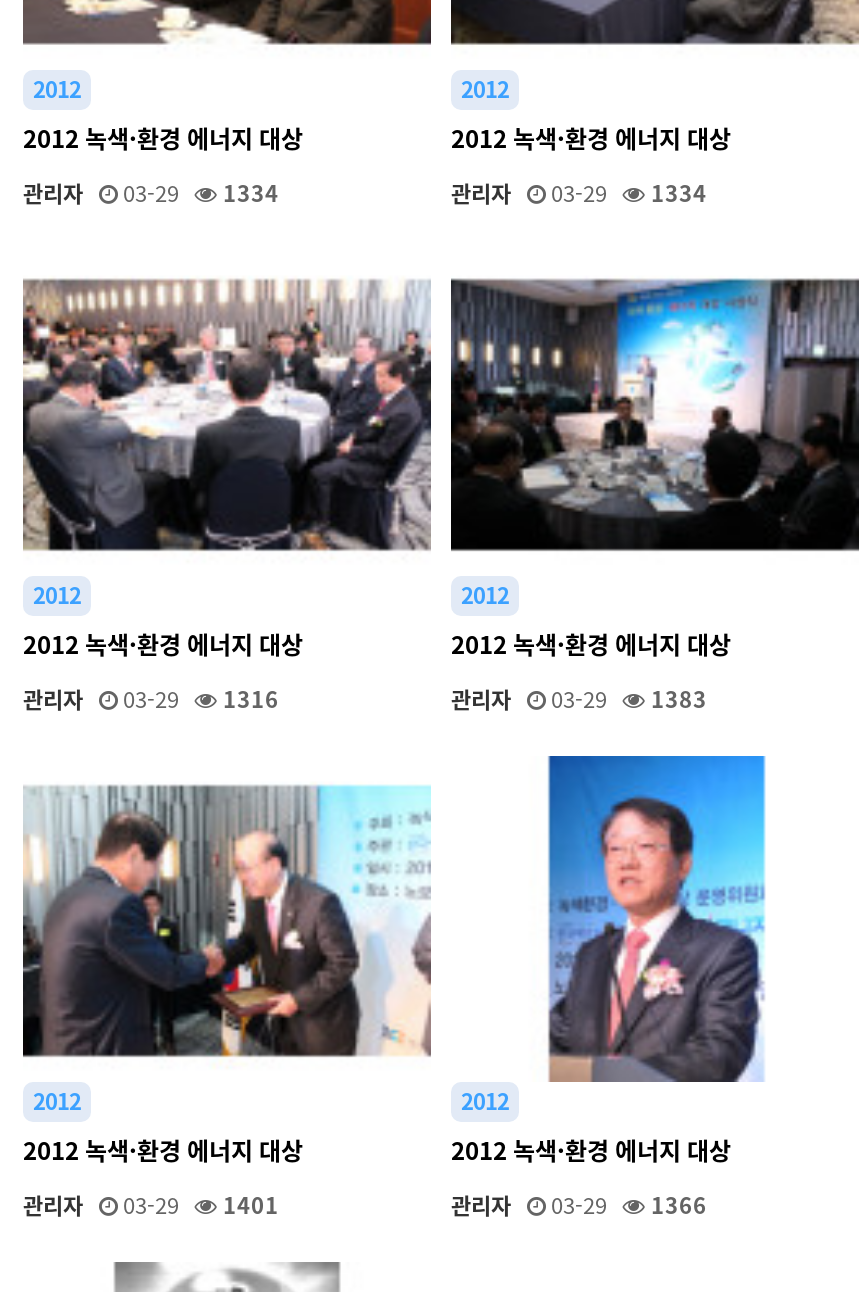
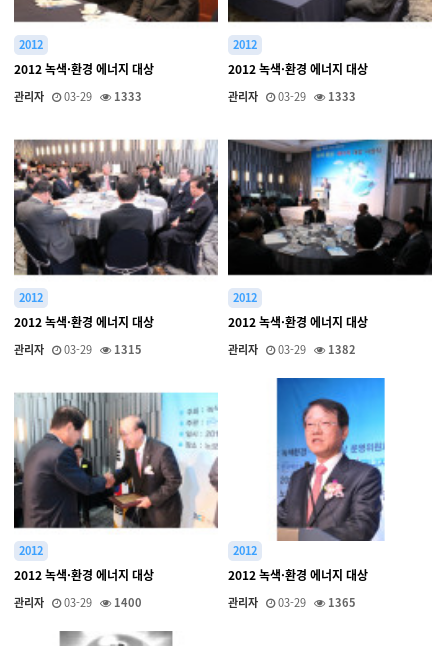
[23,175,279,209] 관리자 03-29 1334 -> [14,88,142,105] 관리자 03-29 1333
[451,175,707,209] 관리자 03-29 1334 -> [228,88,356,105] 관리자 03-29 1333
[23,682,279,716] 관리자 03-29 1316 -> [14,341,142,358] 관리자 03-29 1315
[451,682,707,716] 관리자 03-29 1383 -> [228,341,356,358] 관리자 03-29 1382
[23,1188,279,1222] 관리자 03-29 1401 -> [14,594,142,611] 관리자 03-29 1400
[451,1188,707,1222] 관리자 03-29 1366 -> [228,594,356,611] 관리자 03-29 1365

